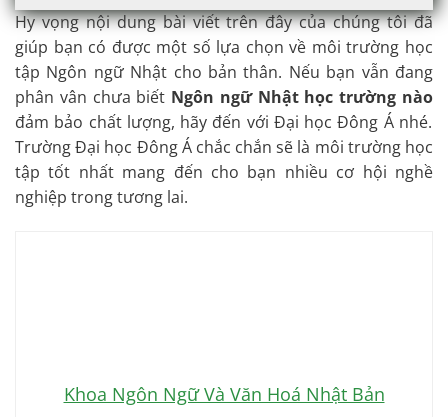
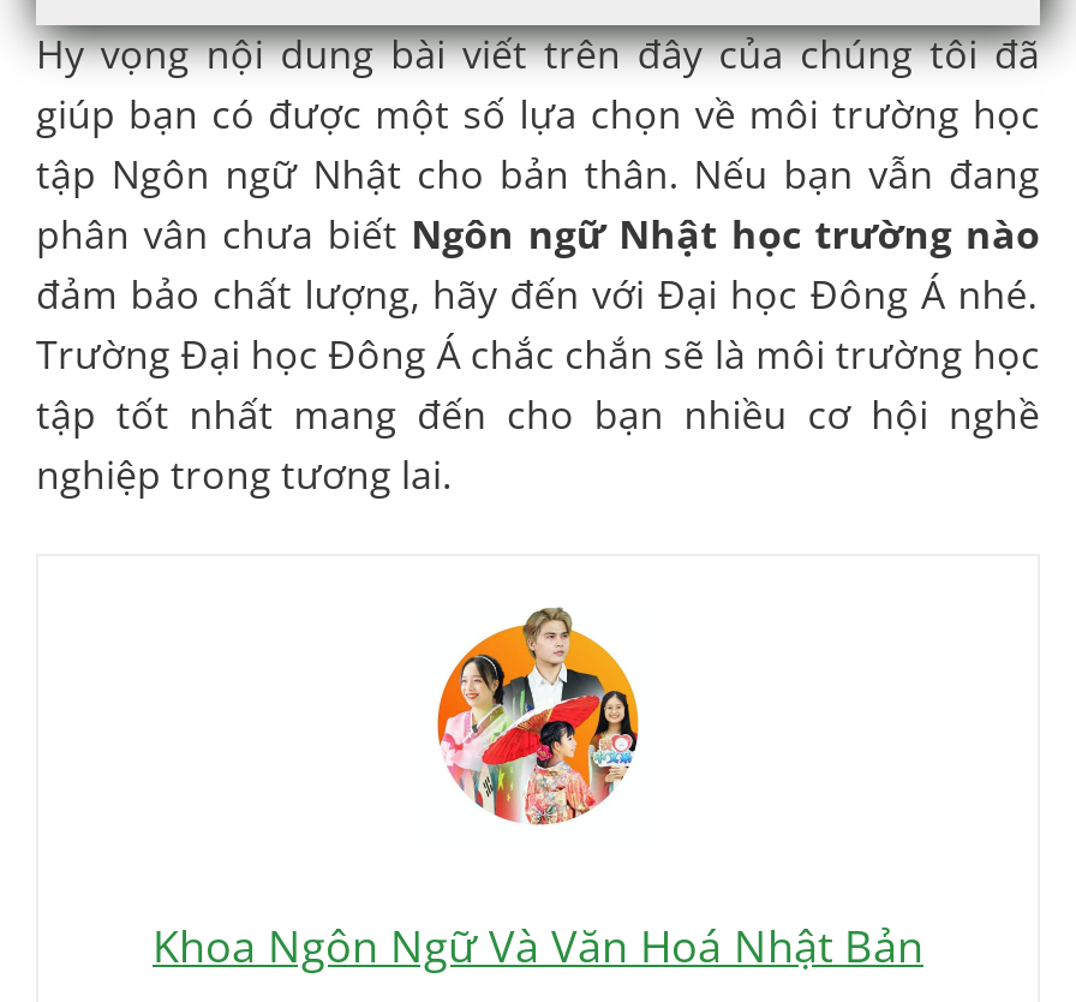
none -> [435,606,641,827] [image]

